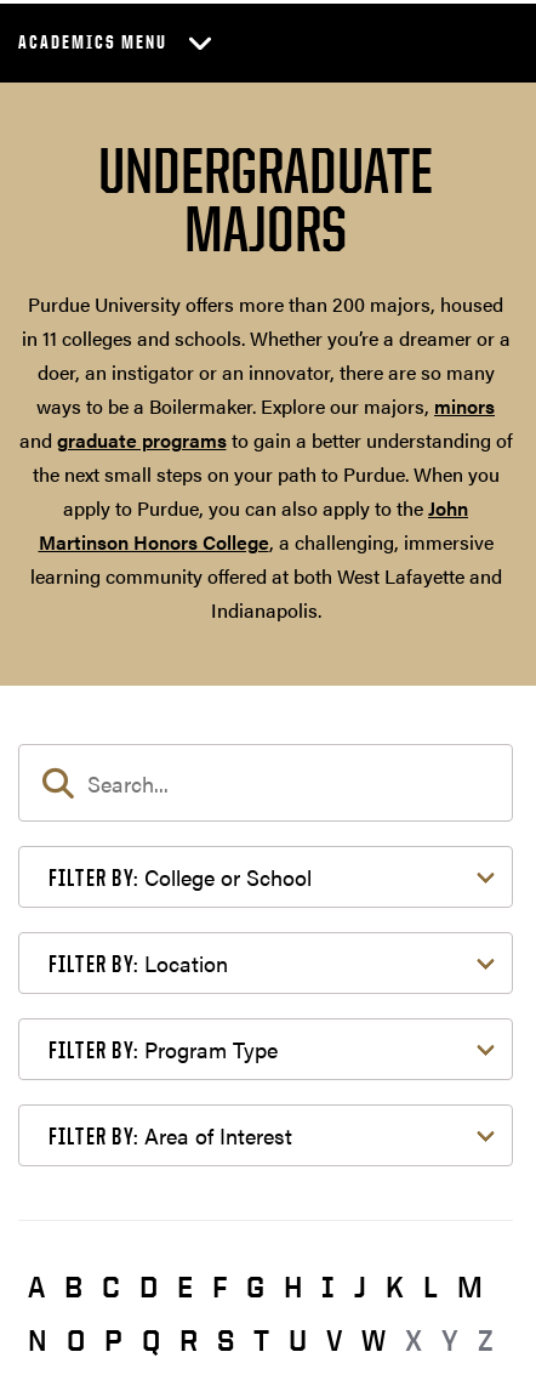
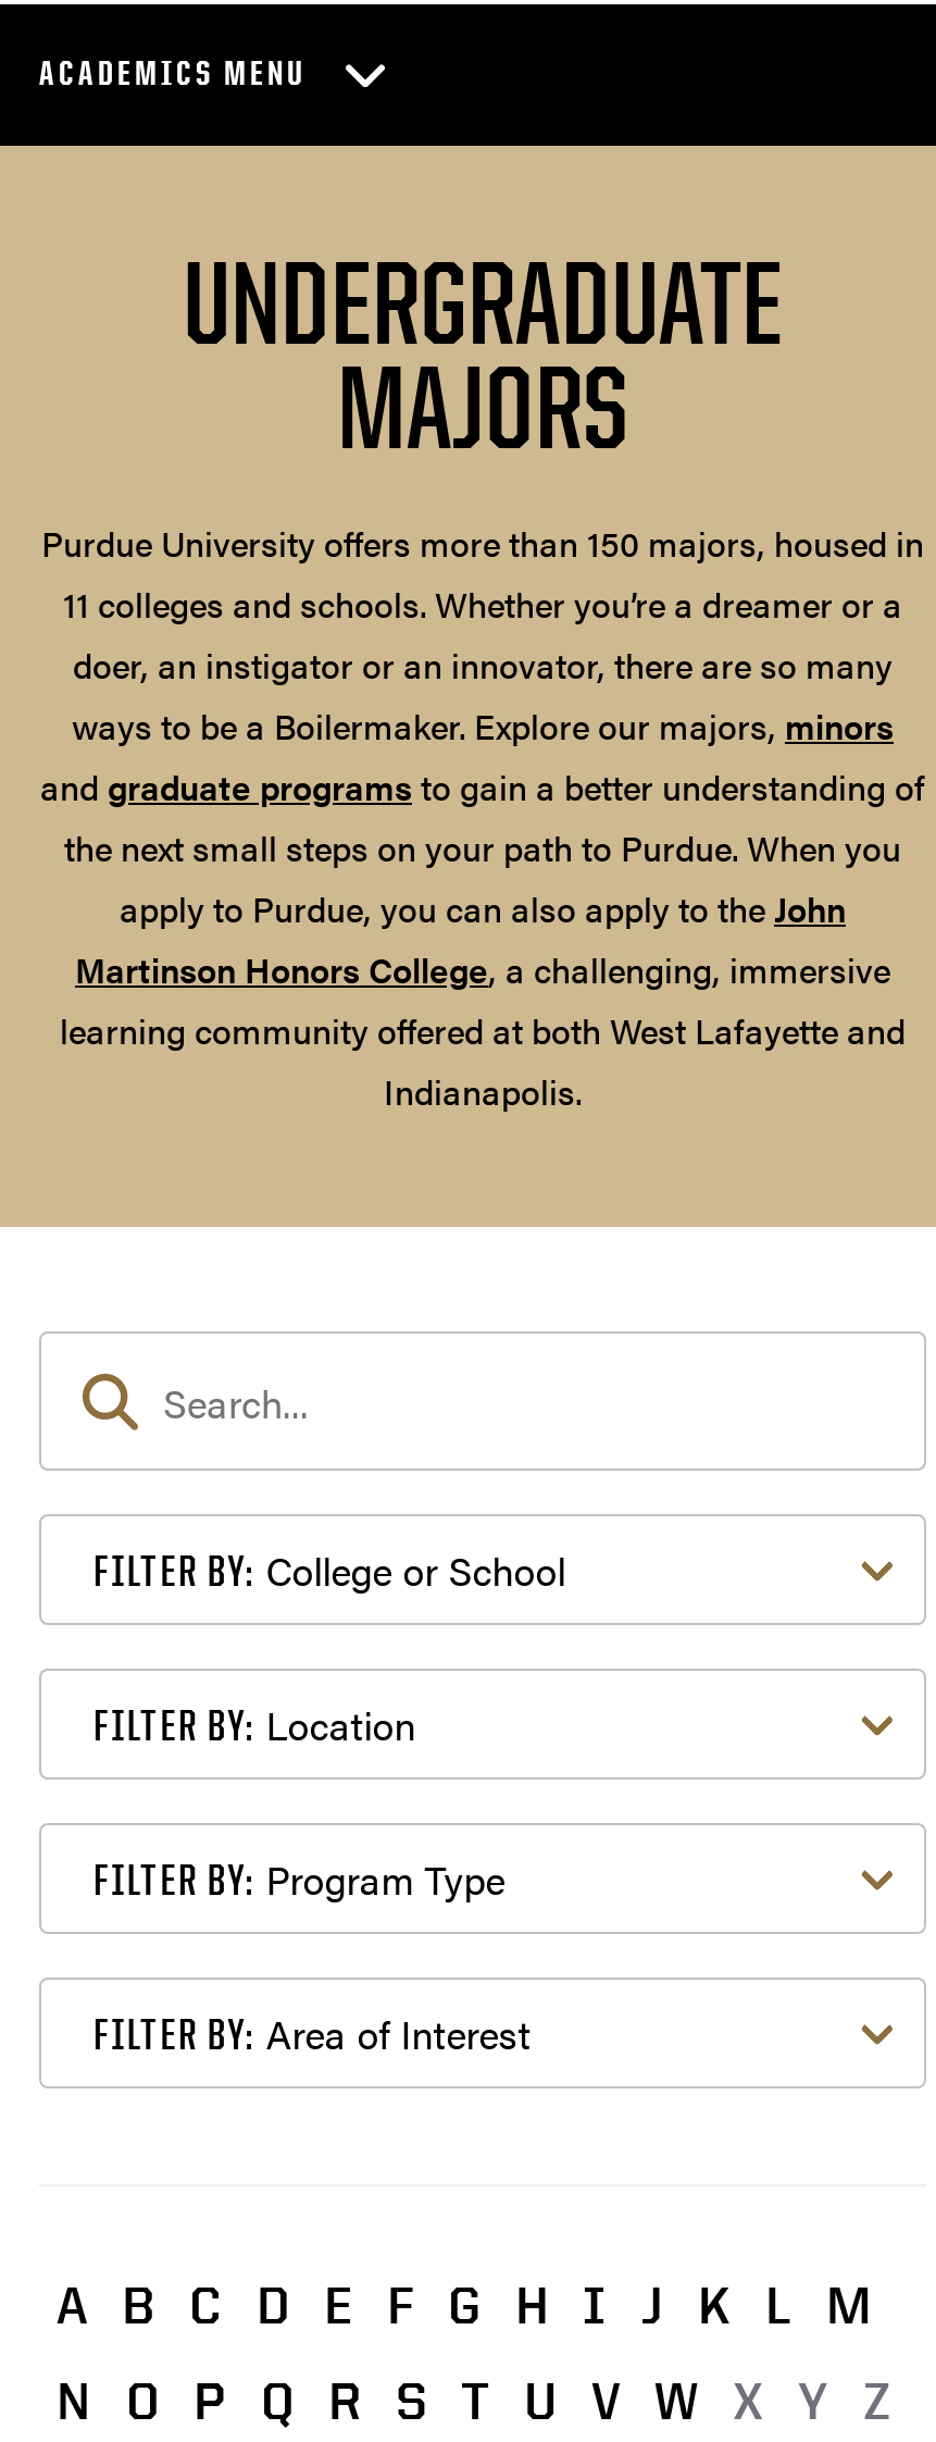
[21,290,510,352] Purdue University offers more than 200 majors, housed | in 11 colleges and schools. Whether you’re a dreamer or a -> [41,518,924,629] Purdue University offers more than 150 majors, housed in | 11 colleges and schools. Whether you’re a dreamer or a

